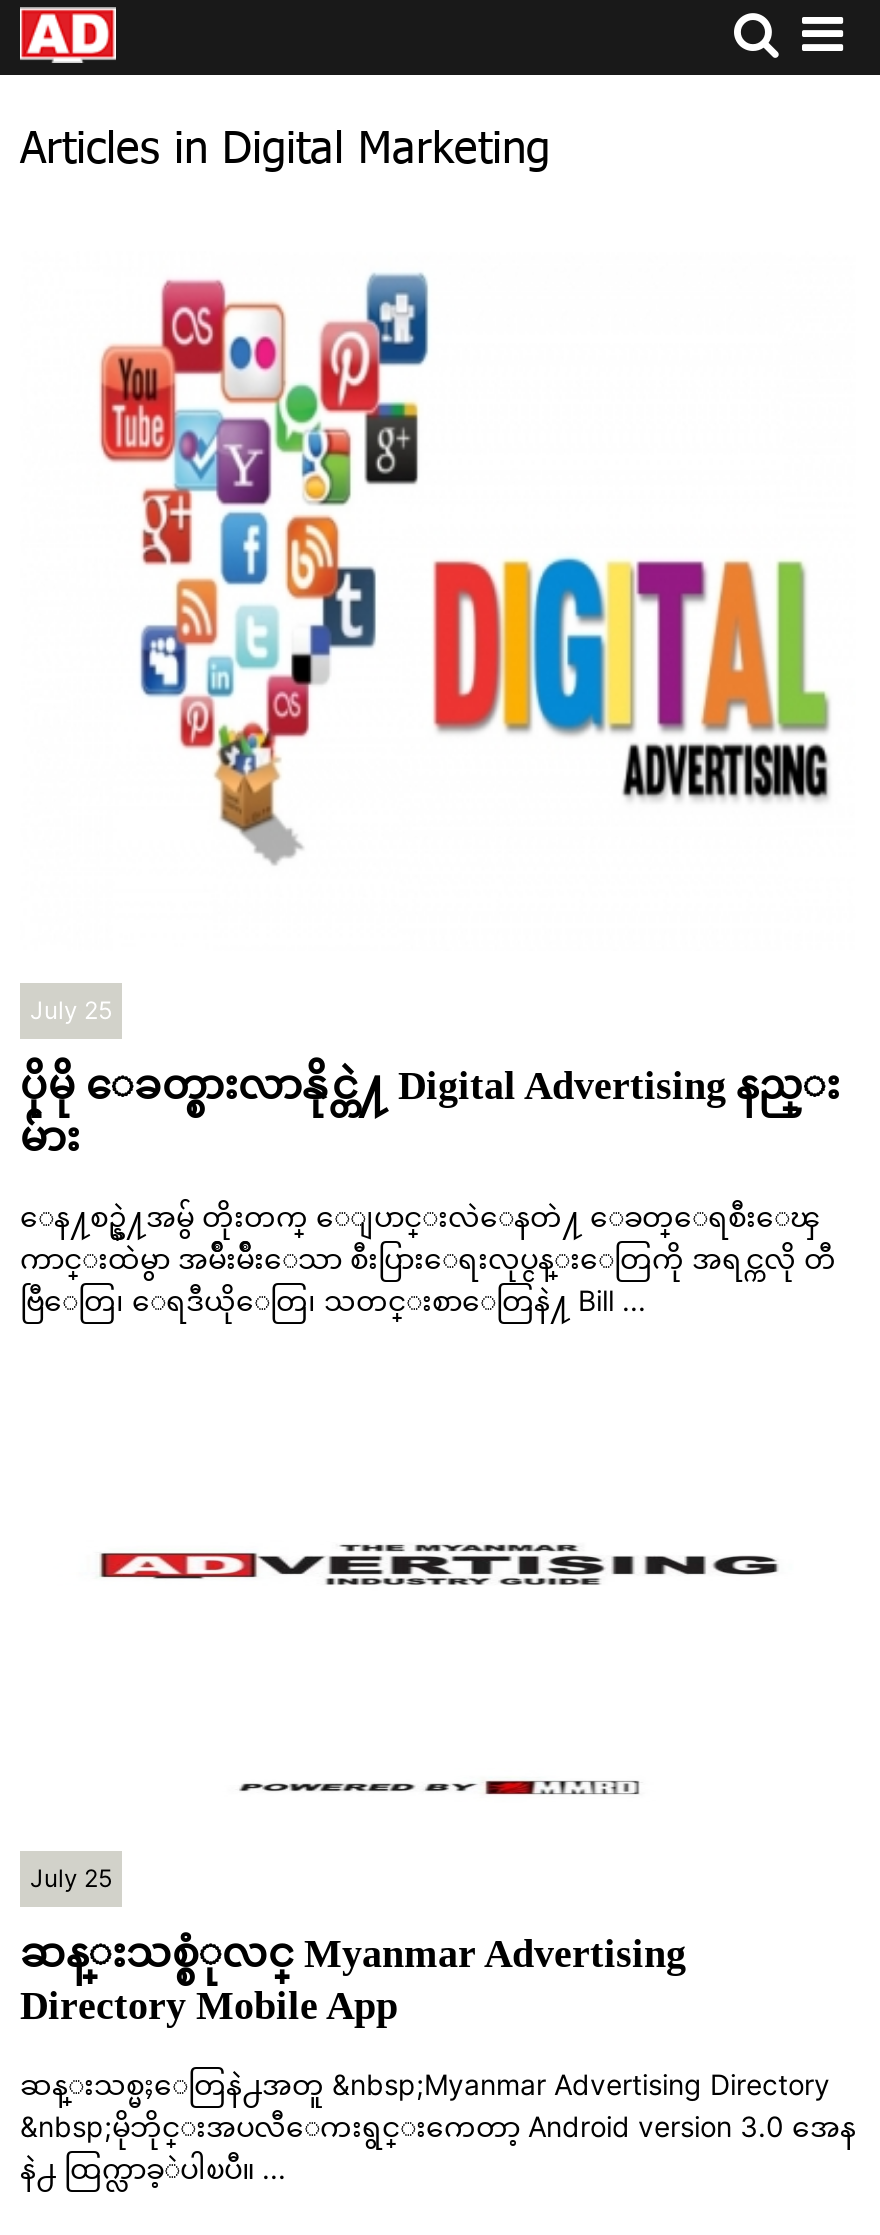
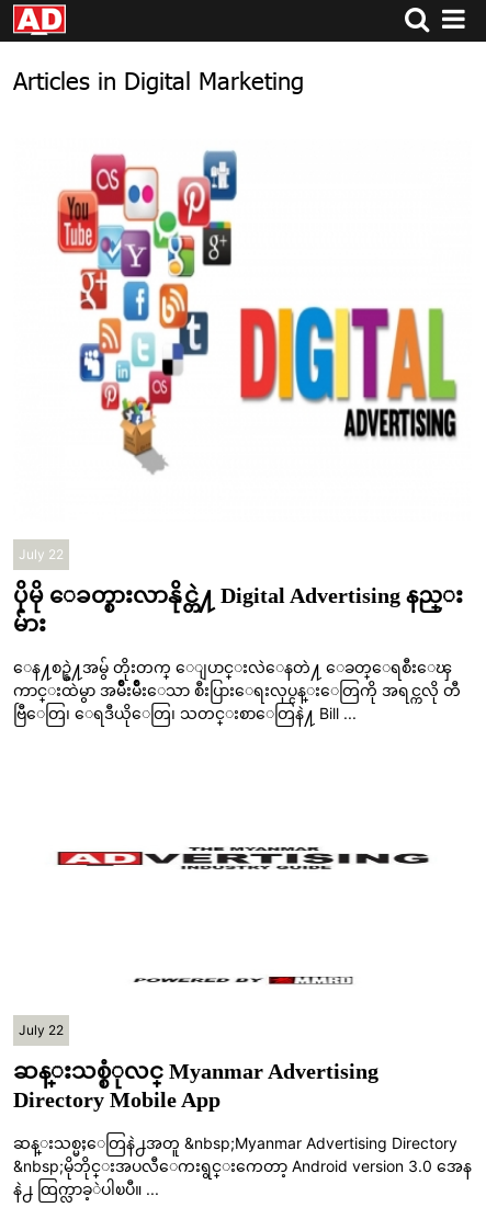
[30,995,112,1025] July 25 -> [19,546,64,562] July 22
[30,1863,112,1893] July 25 -> [19,1022,64,1038] July 22

